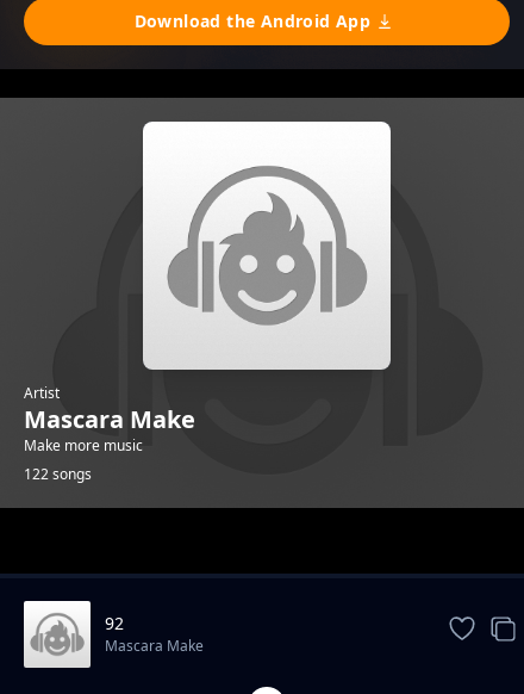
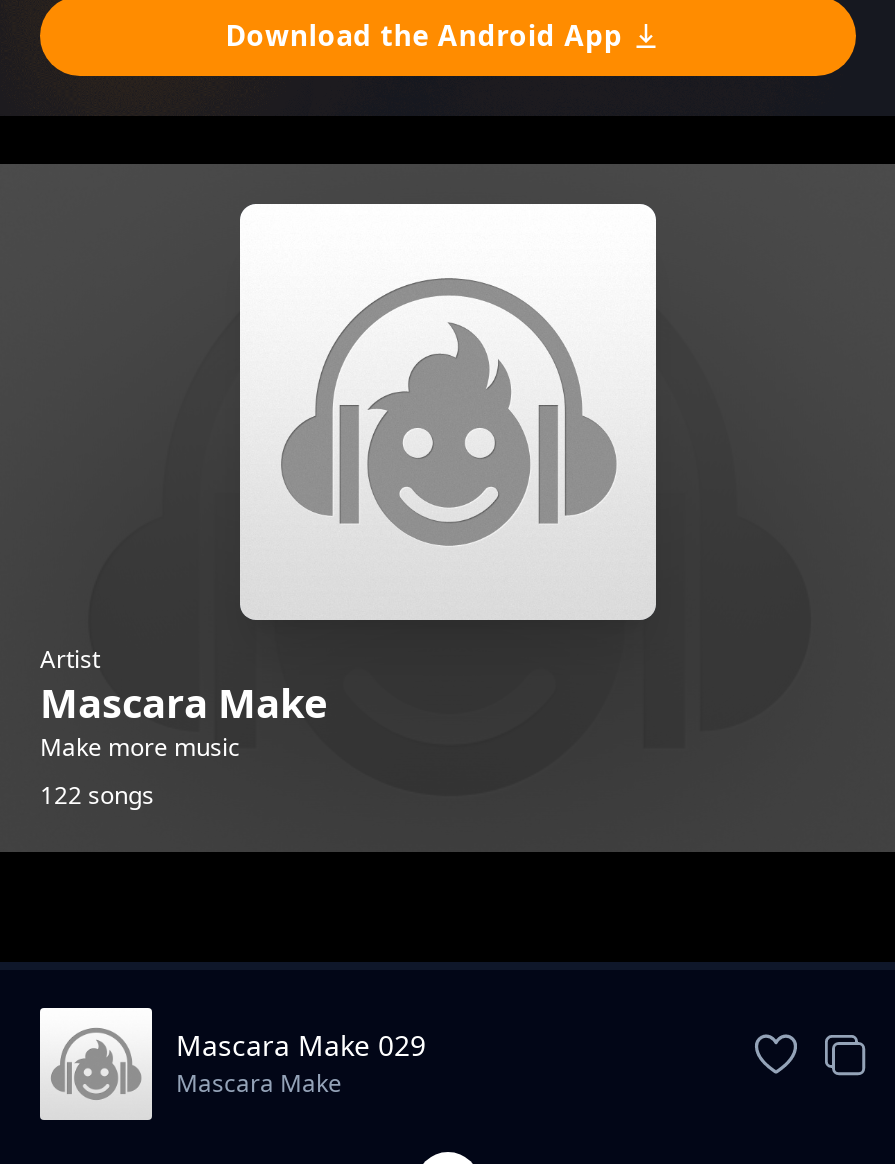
[105,612,124,634] 92 -> [176,1026,426,1064] Mascara Make 029

